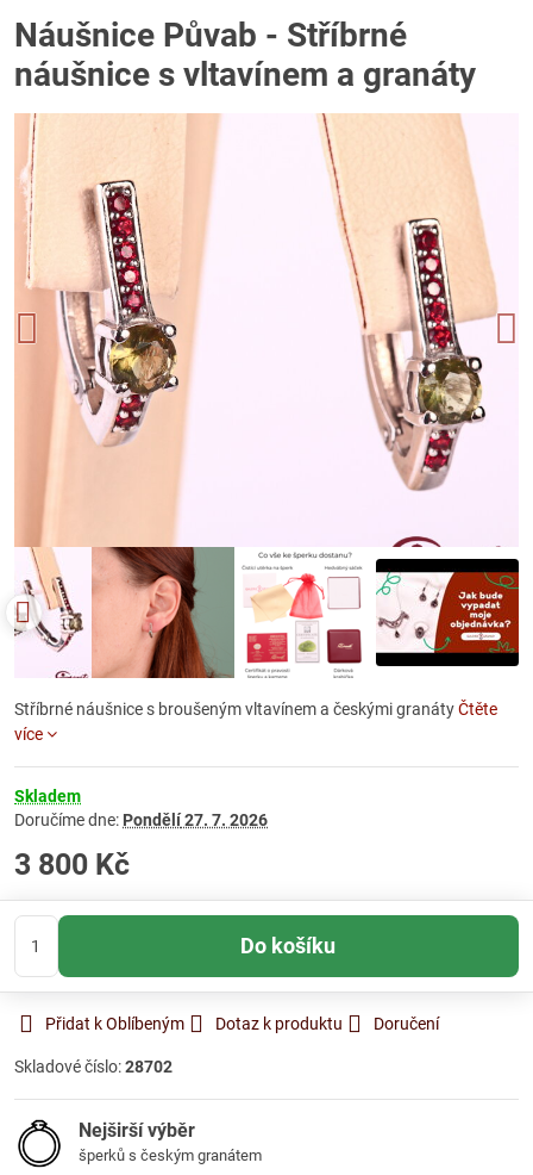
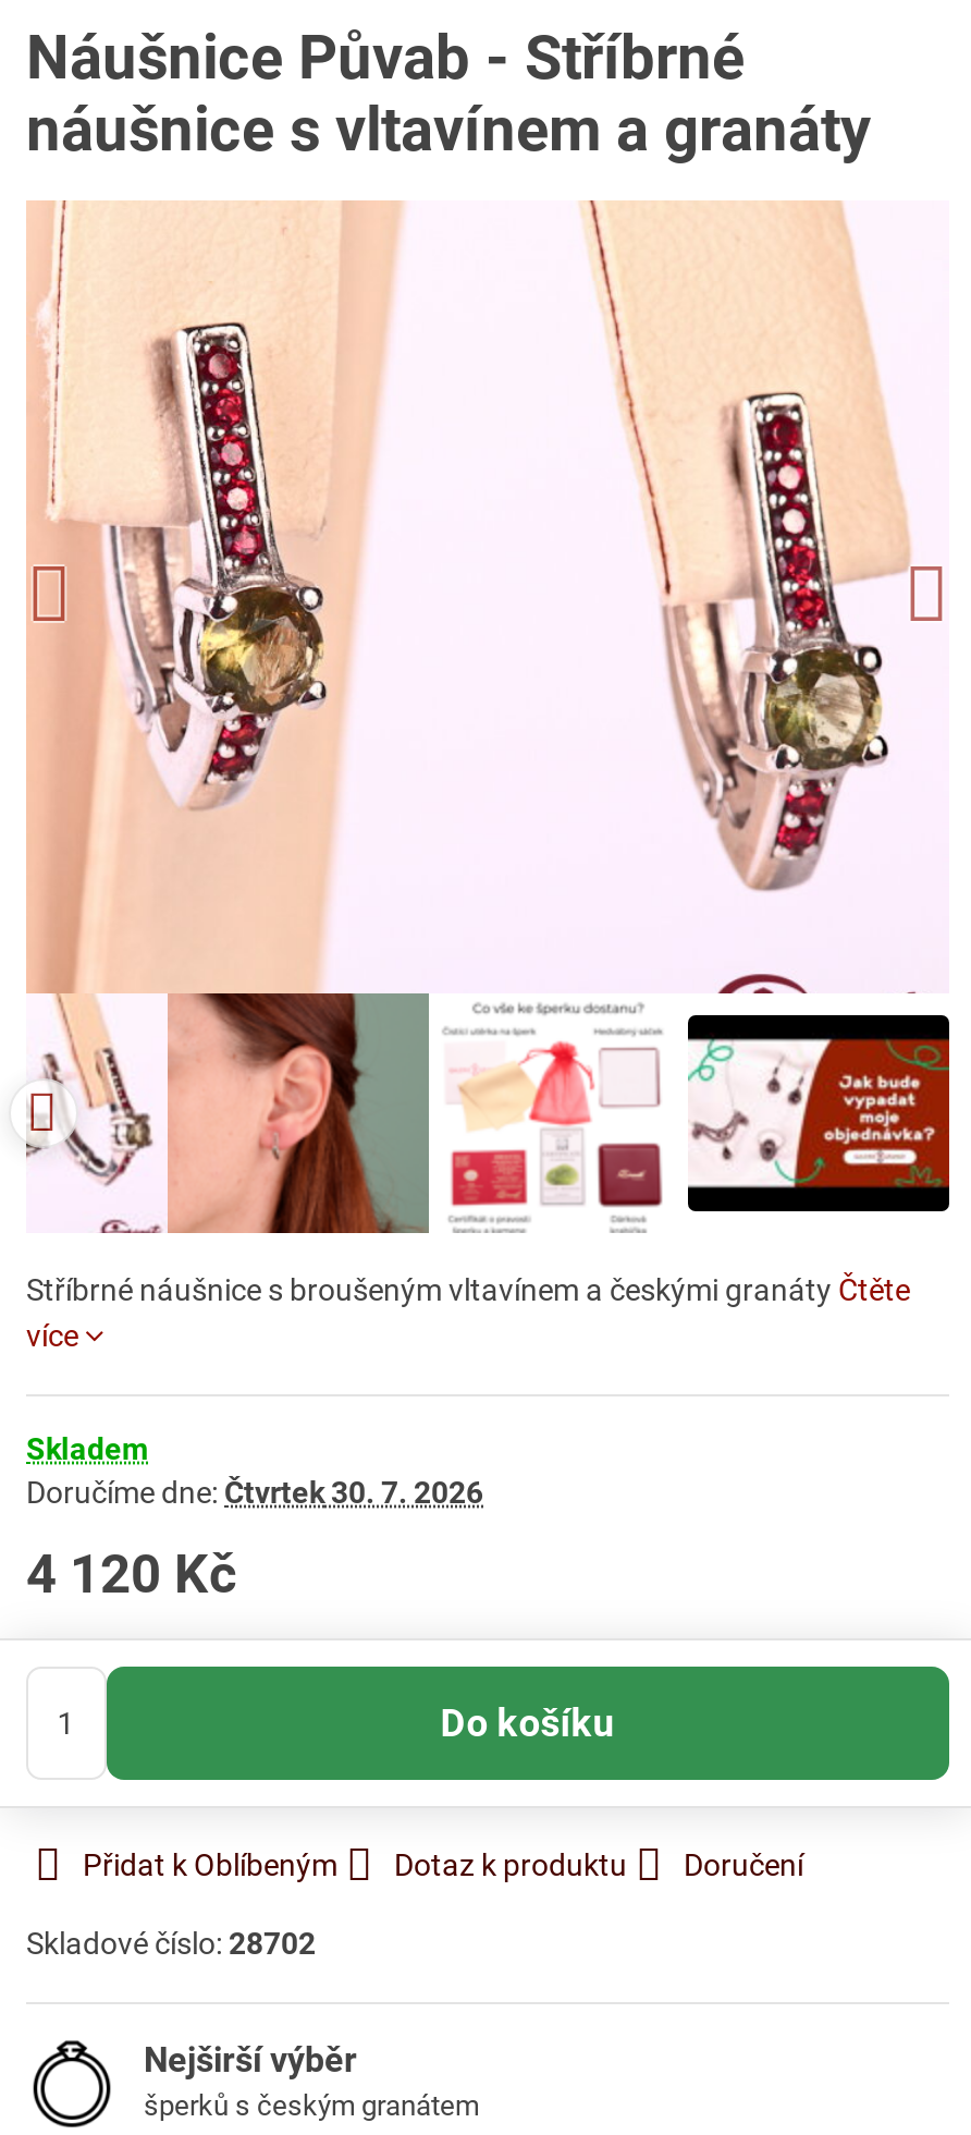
[14,810,268,829] Doručíme dne: Pondělí 27. 7. 2026 -> [26,1475,483,1510] Doručíme dne: Čtvrtek 30. 7. 2026
[14,847,130,882] 3 800 Kč -> [26,1542,237,1606] 4 120 Kč

